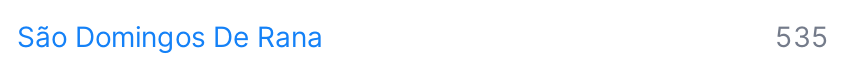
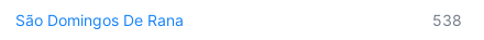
[775,18,829,52] 535 -> [432,10,462,29] 538

